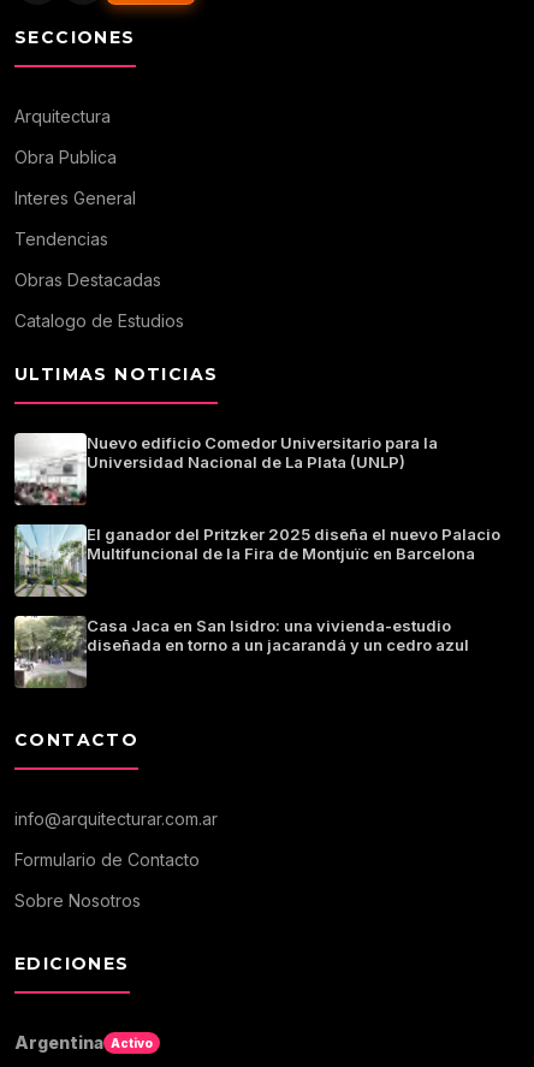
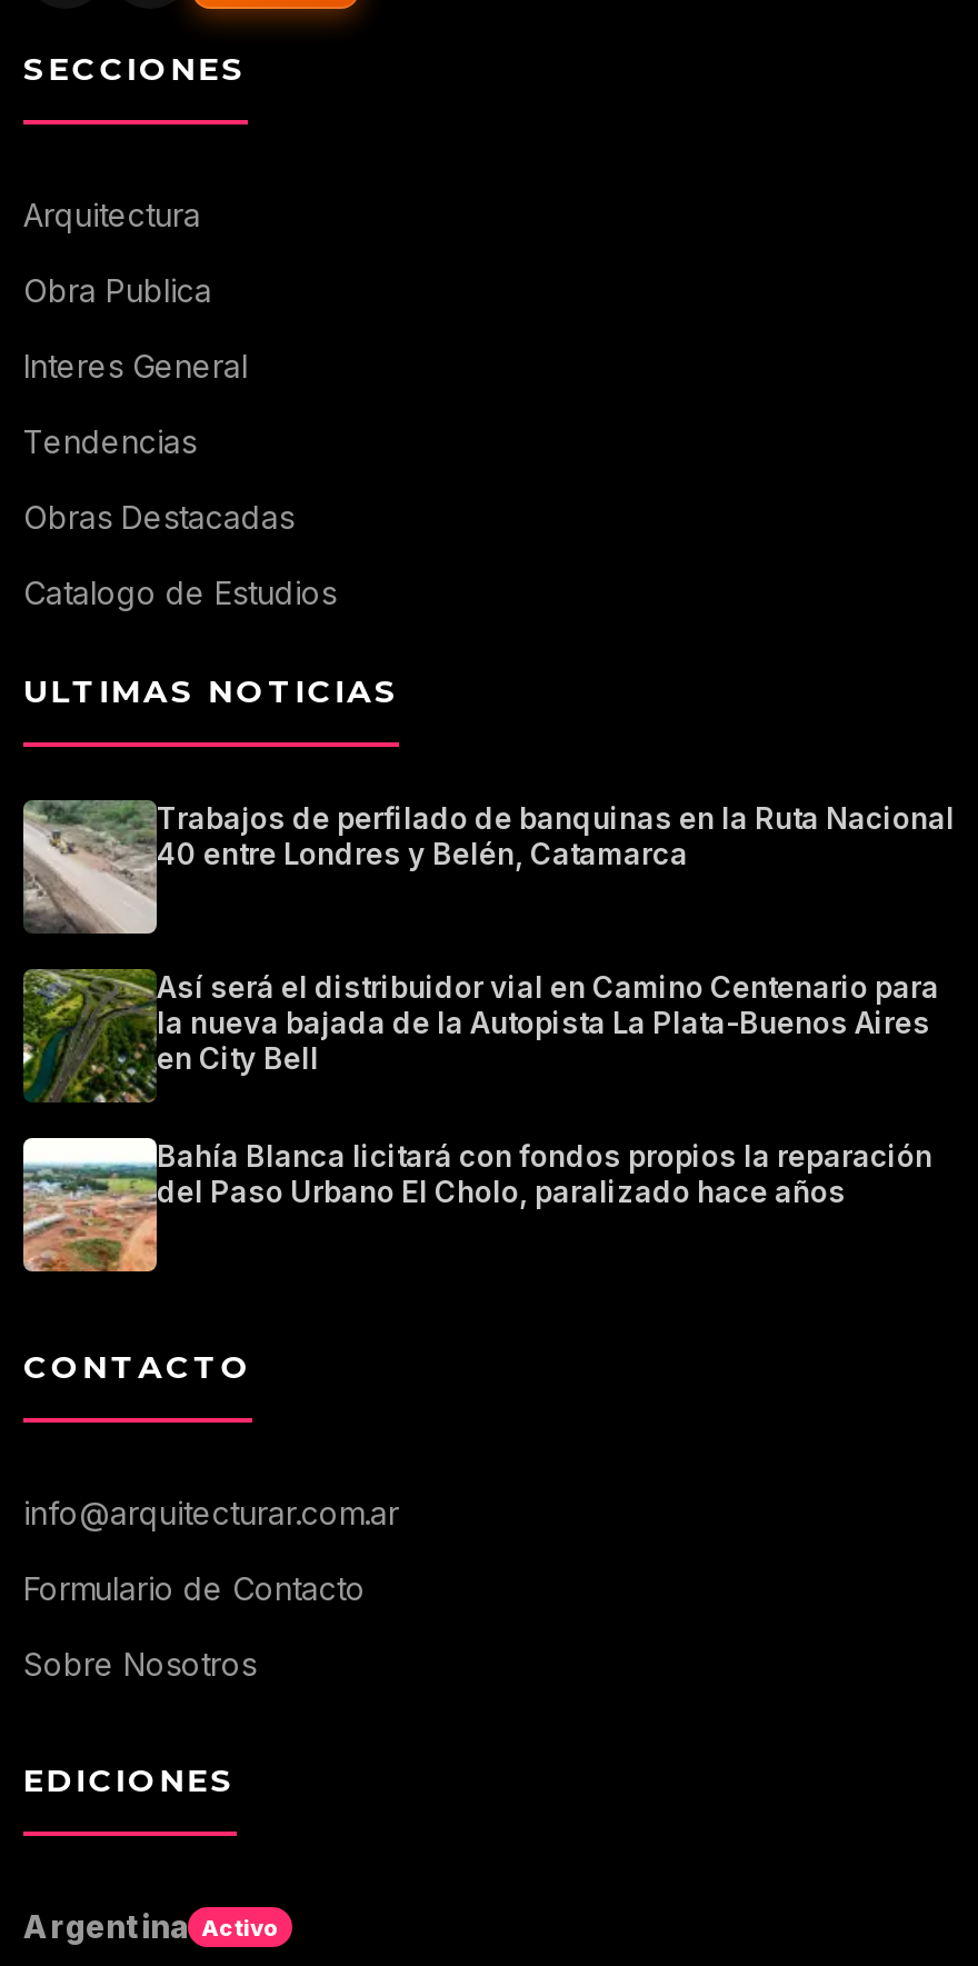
[13,433,438,505] [image] | Nuevo edificio Comedor Universitario para la | Universidad Nacional de La Plata (UNLP) -> [21,798,955,934] [image] | Trabajos de perfilado de banquinas en la Ruta Nacional | 40 entre Londres y Belén, Catamarca
[14,523,500,598] [image] | El ganador del Pritzker 2025 diseña el nuevo Palacio | Multifuncional de la Fira de Montjuïc en Barcelona -> [21,967,939,1102] [image] | Así será el distribuidor vial en Camino Centenario para | la nueva bajada de la Autopista La Plata-Buenos Aires | en City Bell
[13,615,469,688] [image] | Casa Jaca en San Isidro: una vivienda-estudio | diseñada en torno a un jacarandá y un cedro azul -> [21,1136,932,1274] [image] | Bahía Blanca licitará con fondos propios la reparación | del Paso Urbano El Cholo, paralizado hace años

